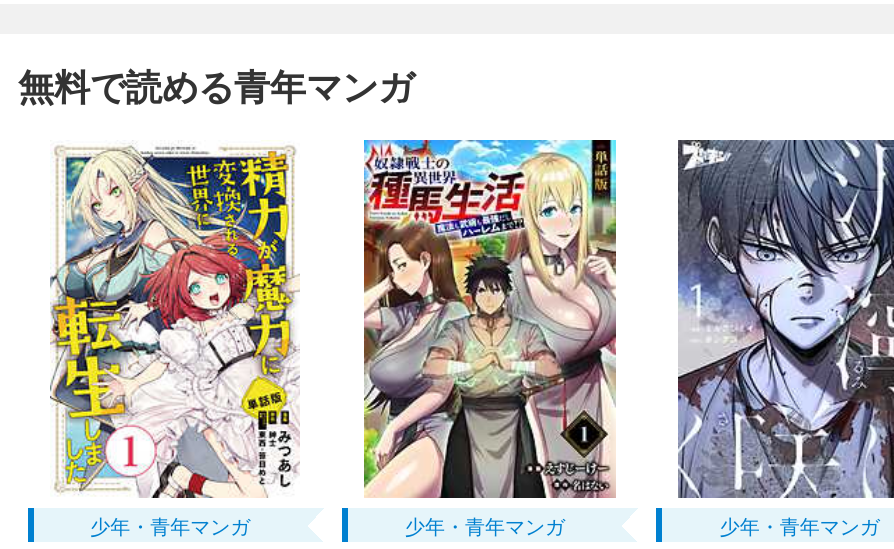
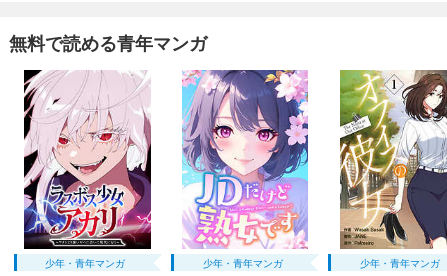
[48,140,302,500] [image] -> [23,69,152,250] [image]
[362,138,618,500] [image] -> [181,69,309,249] [image]
[676,138,888,500] [image] -> [339,69,444,249] [image]

